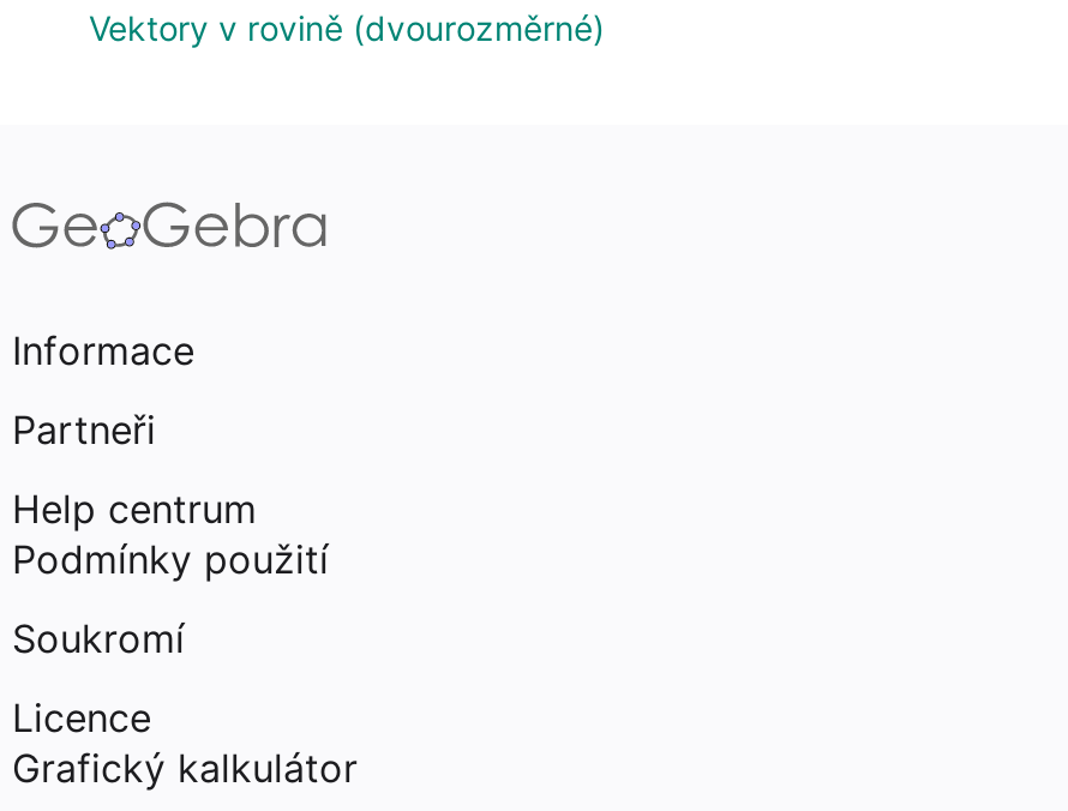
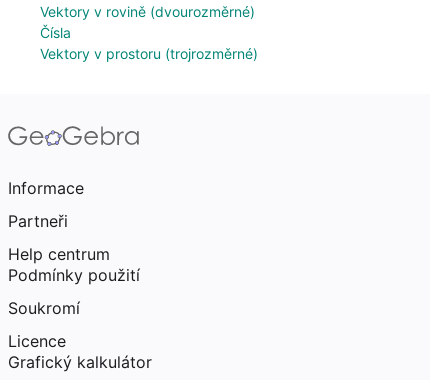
none -> [40,24,258,62] Čísla | Vektory v prostoru (trojrozměrné)

